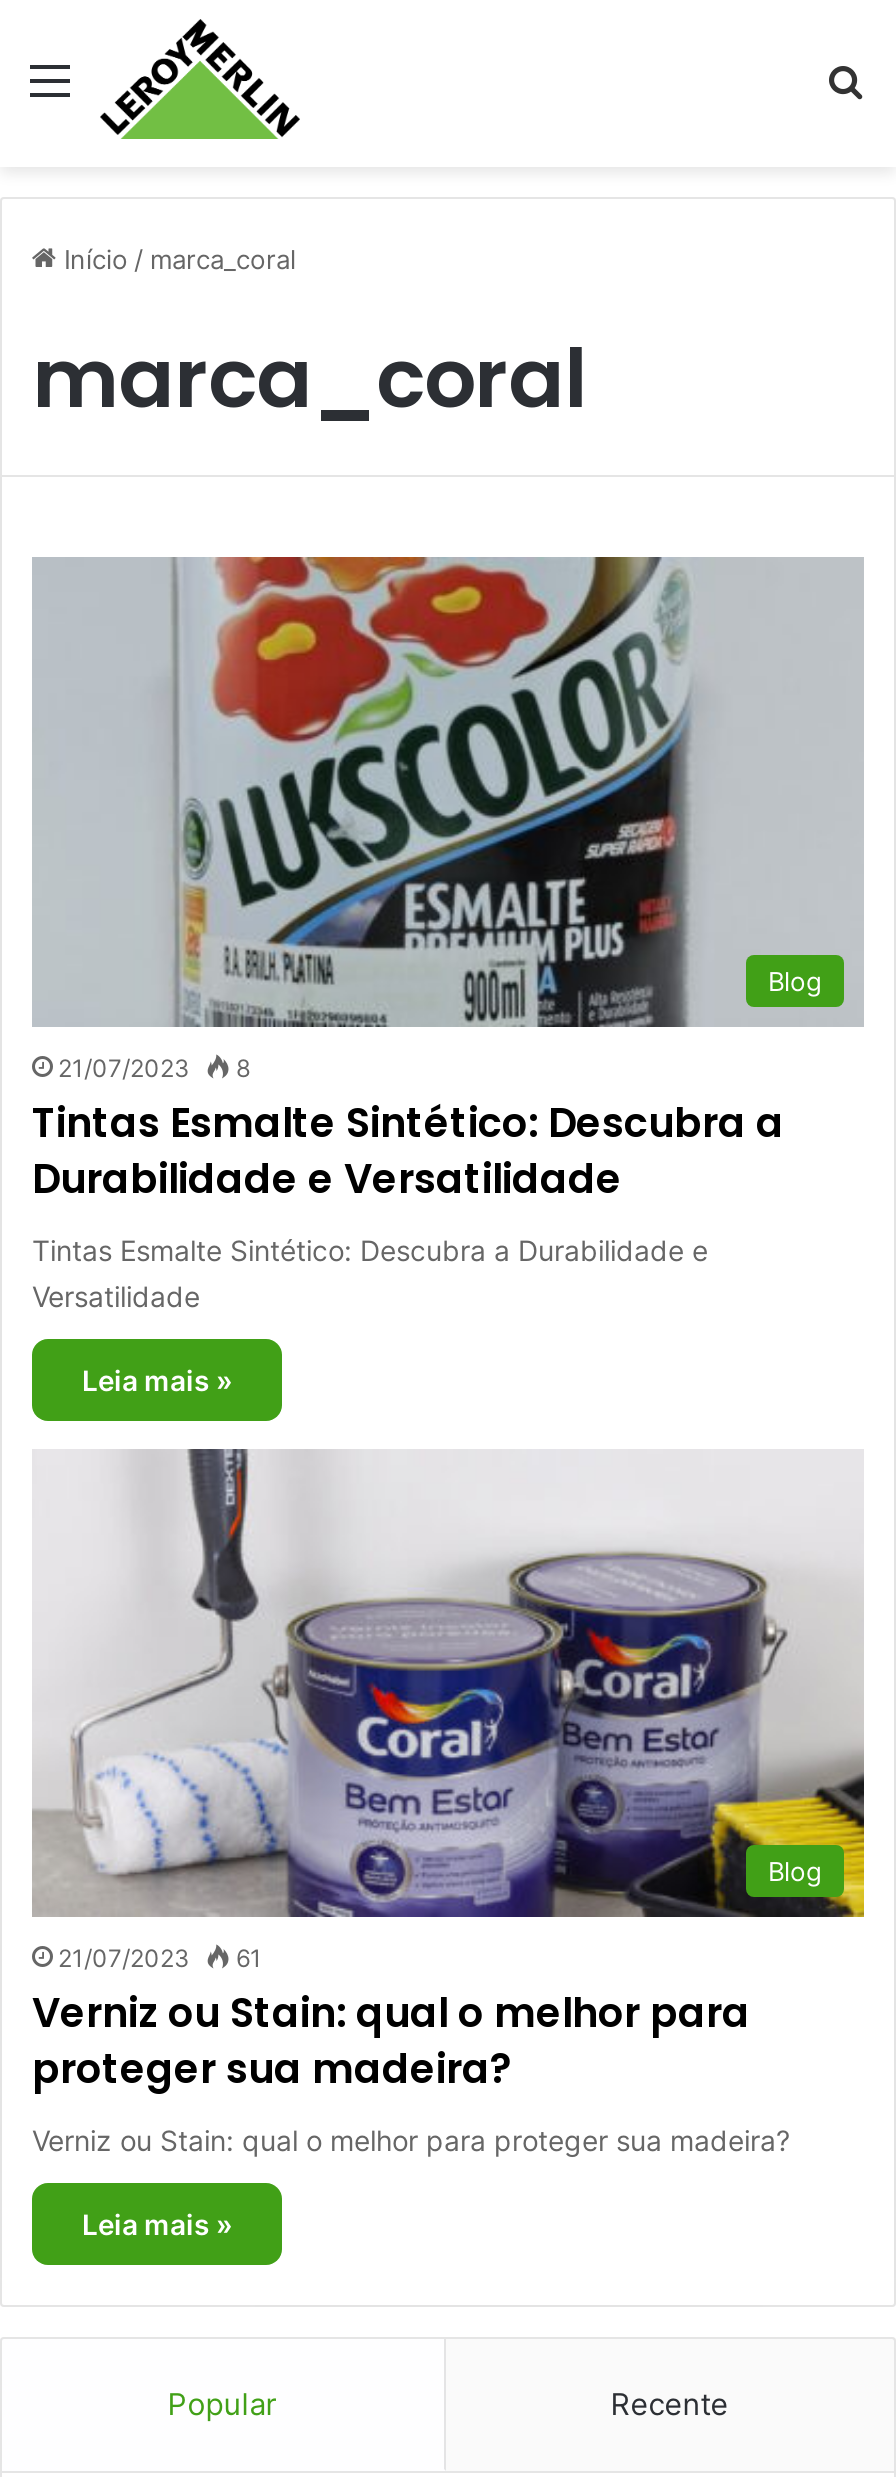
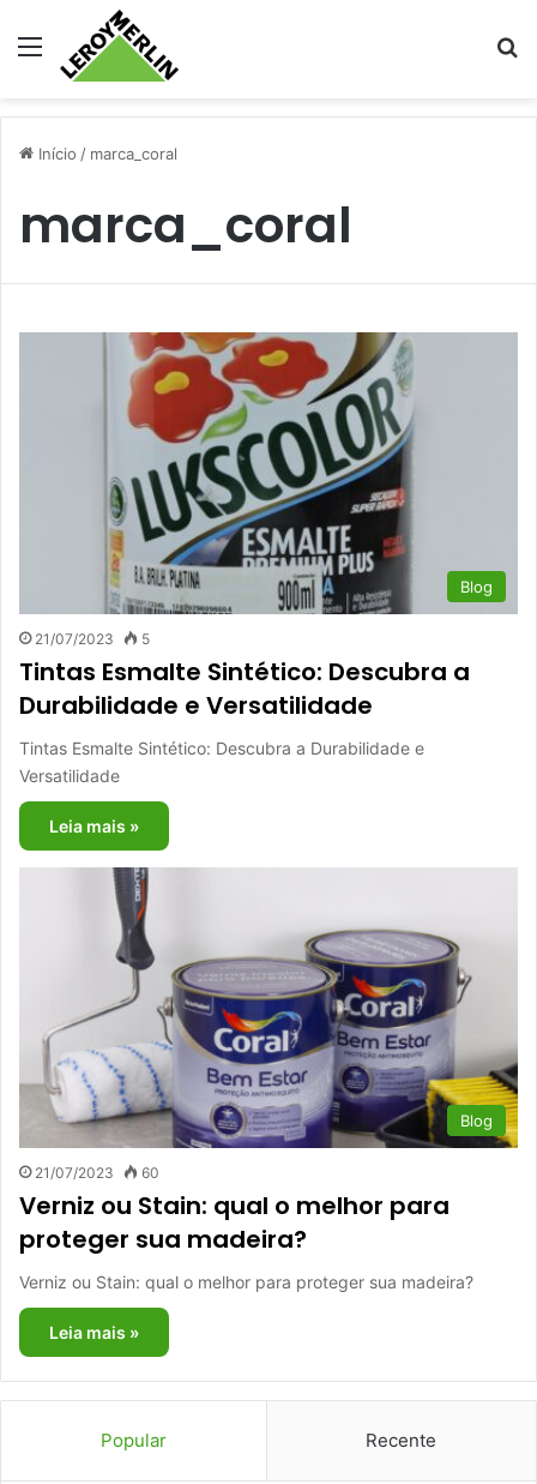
[58,1052,250,1082] 21/07/2023 8 -> [35,629,150,647] 21/07/2023 5
[58,1944,262,1974] 21/07/2023 61 -> [35,1164,159,1182] 21/07/2023 60

